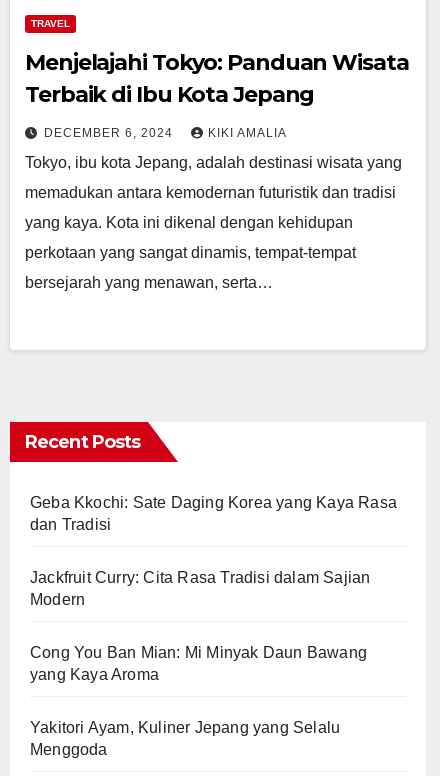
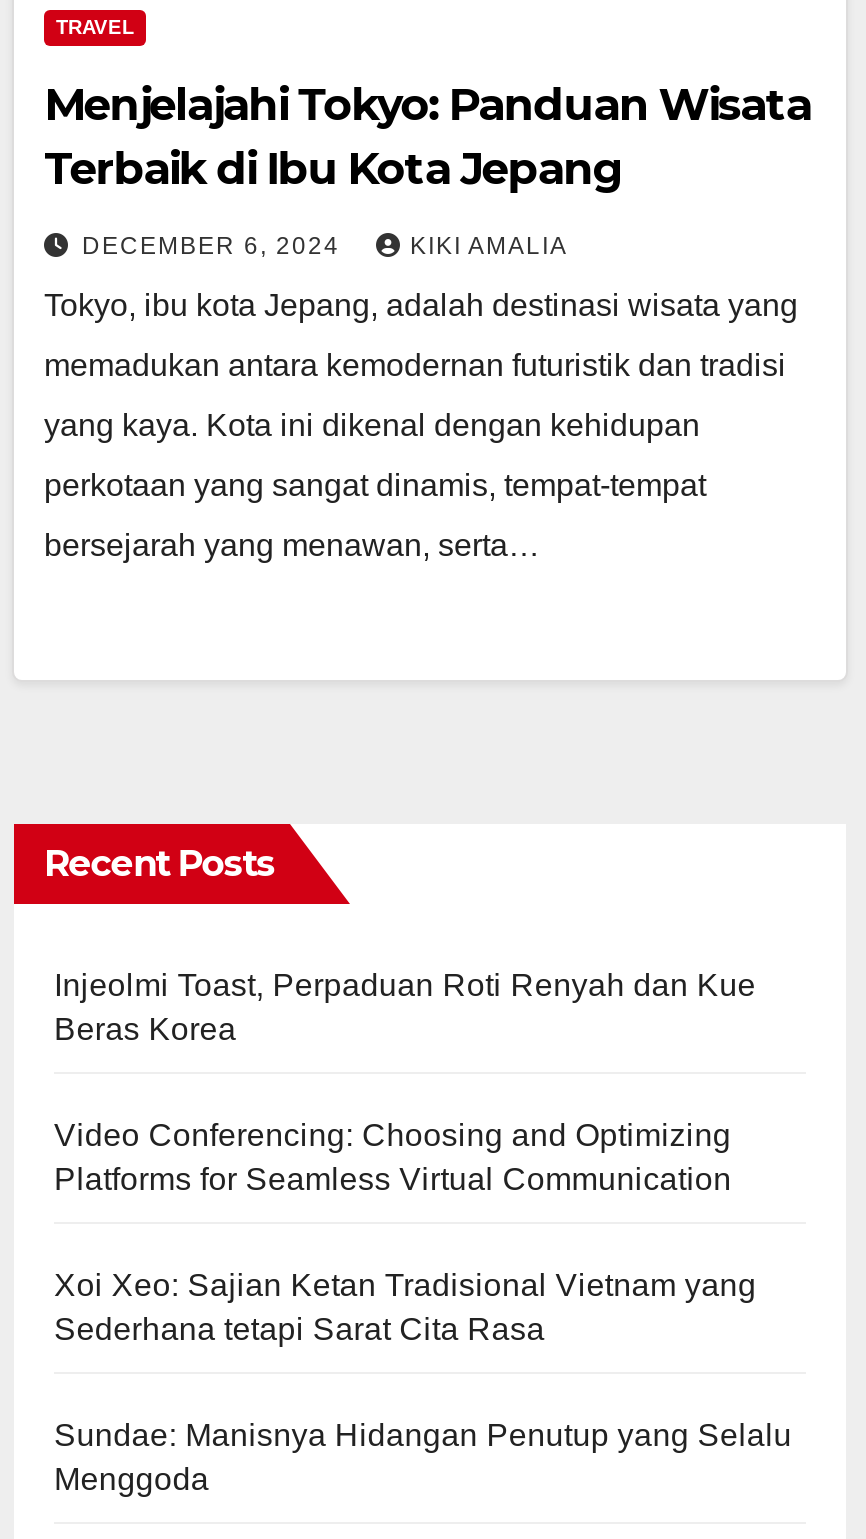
[30,494,397,533] Geba Kkochi: Sate Daging Korea yang Kaya Rasa | dan Tradisi -> [54,969,756,1047] Injeolmi Toast, Perpaduan Roti Renyah dan Kue | Beras Korea
[30,569,370,608] Jackfruit Curry: Cita Rasa Tradisi dalam Sajian | Modern -> [54,1119,732,1197] Video Conferencing: Choosing and Optimizing | Platforms for Seamless Virtual Communication
[30,644,367,683] Cong You Ban Mian: Mi Minyak Daun Bawang | yang Kaya Aroma -> [54,1269,756,1347] Xoi Xeo: Sajian Ketan Tradisional Vietnam yang | Sederhana tetapi Sarat Cita Rasa
[30,719,340,736] Yakitori Ayam, Kuliner Jepang yang Selalu -> [54,1419,792,1453] Sundae: Manisnya Hidangan Penutup yang Selalu

